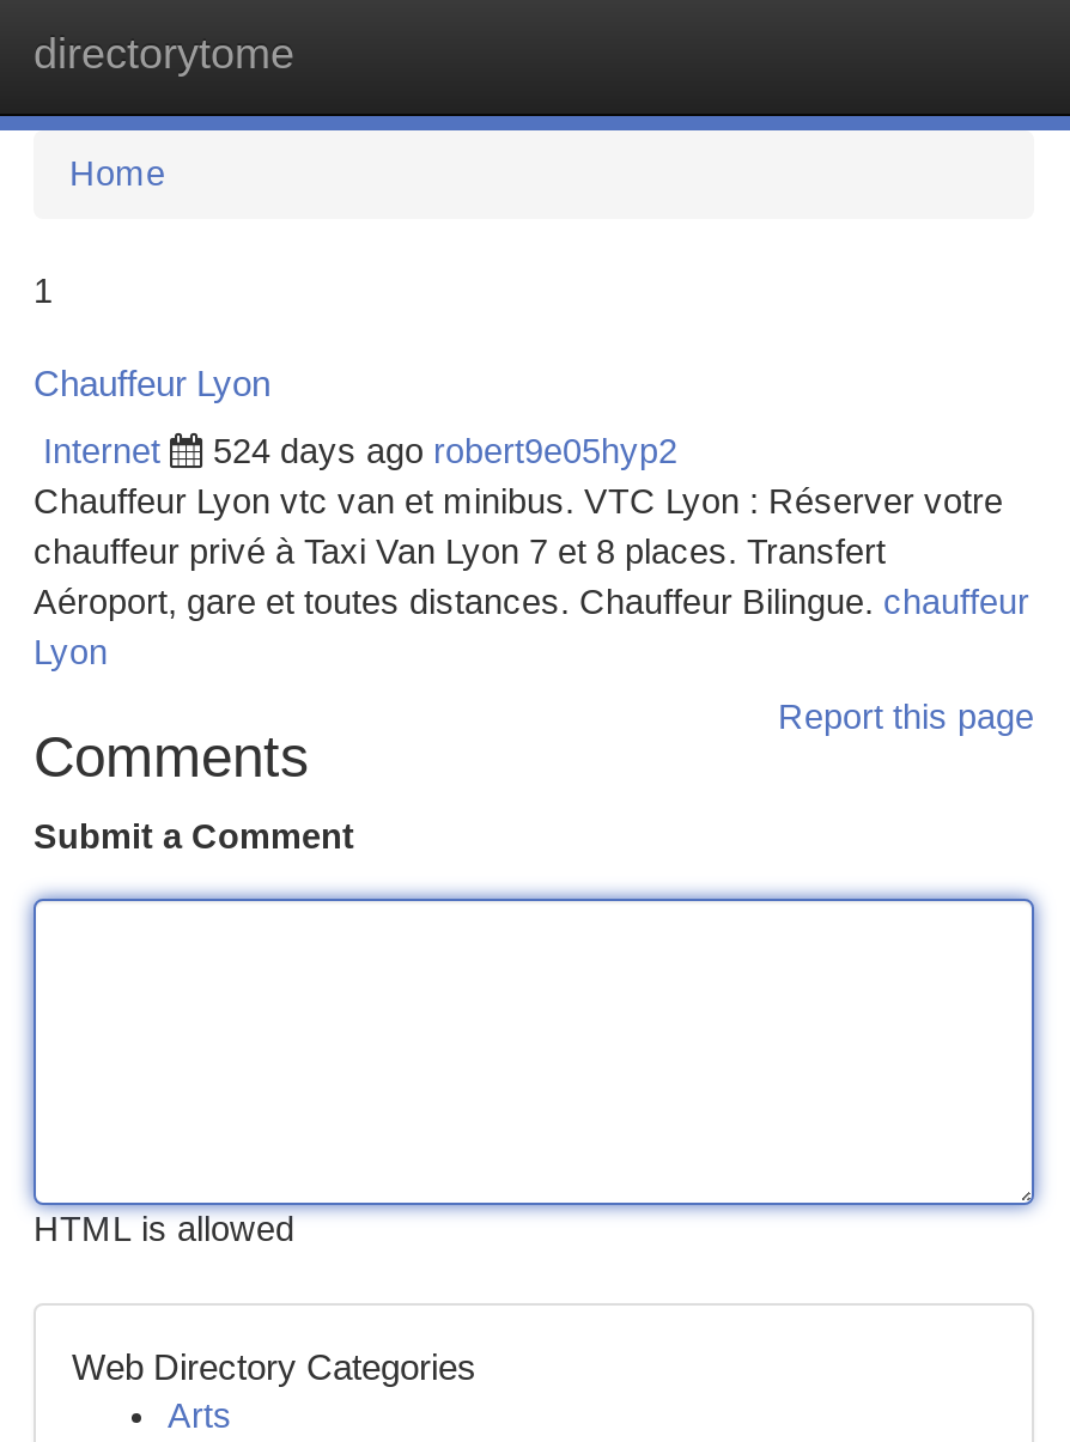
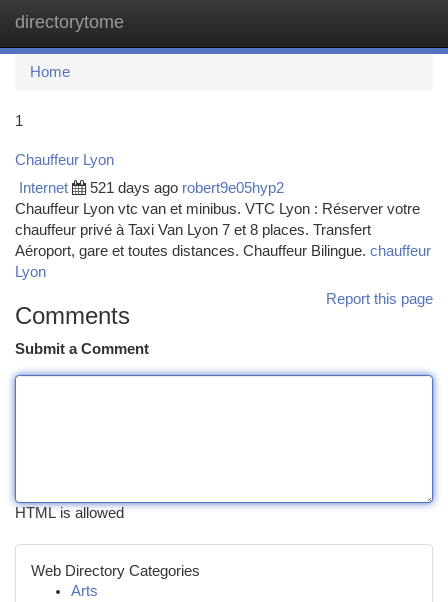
[213,432,677,470] 524 days ago robert9e05hyp2 -> [90,180,284,196] 521 days ago robert9e05hyp2

